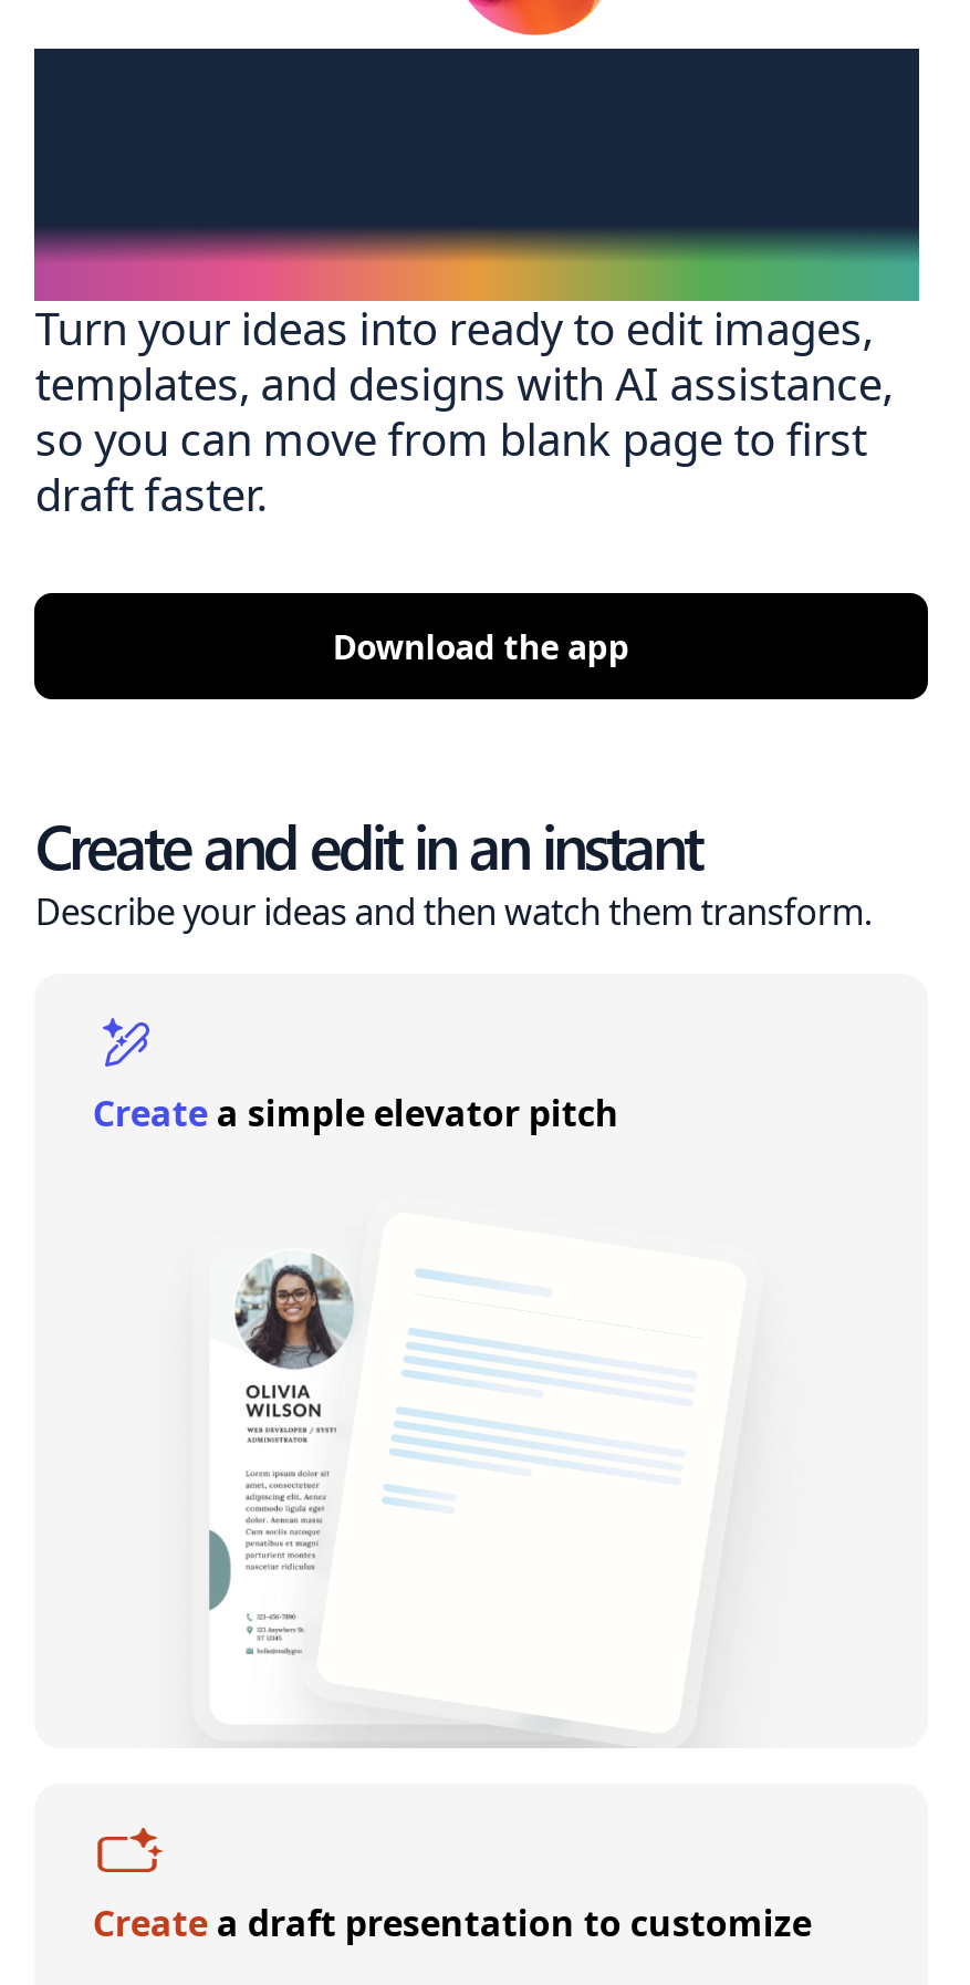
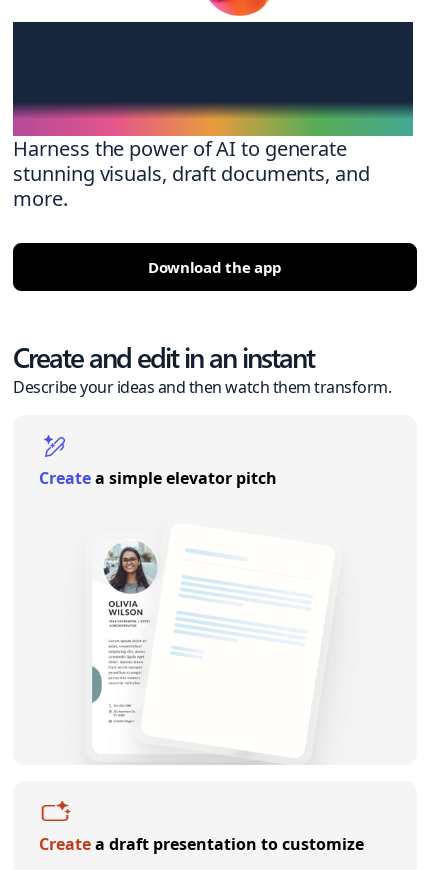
[35,300,893,525] Turn your ideas into ready to edit images, | templates, and designs with AI assistance, | so you can move from blank page to first | draft faster. -> [13,135,370,212] Harness the power of AI to generate | stunning visuals, draft documents, and | more.

